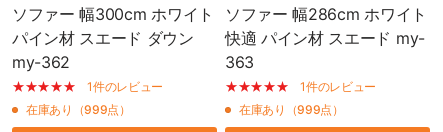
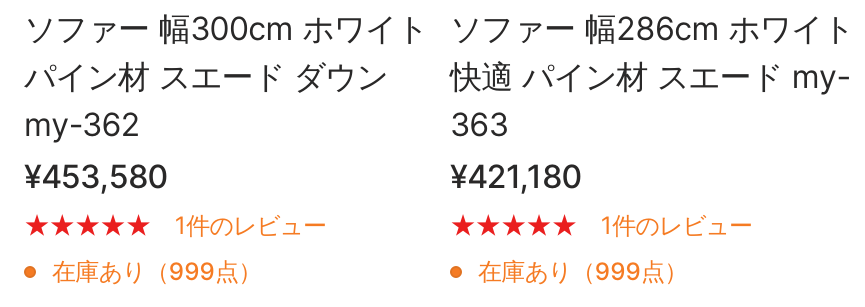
none -> [24,156,167,196] ¥453,580
none -> [450,156,581,196] ¥421,180

